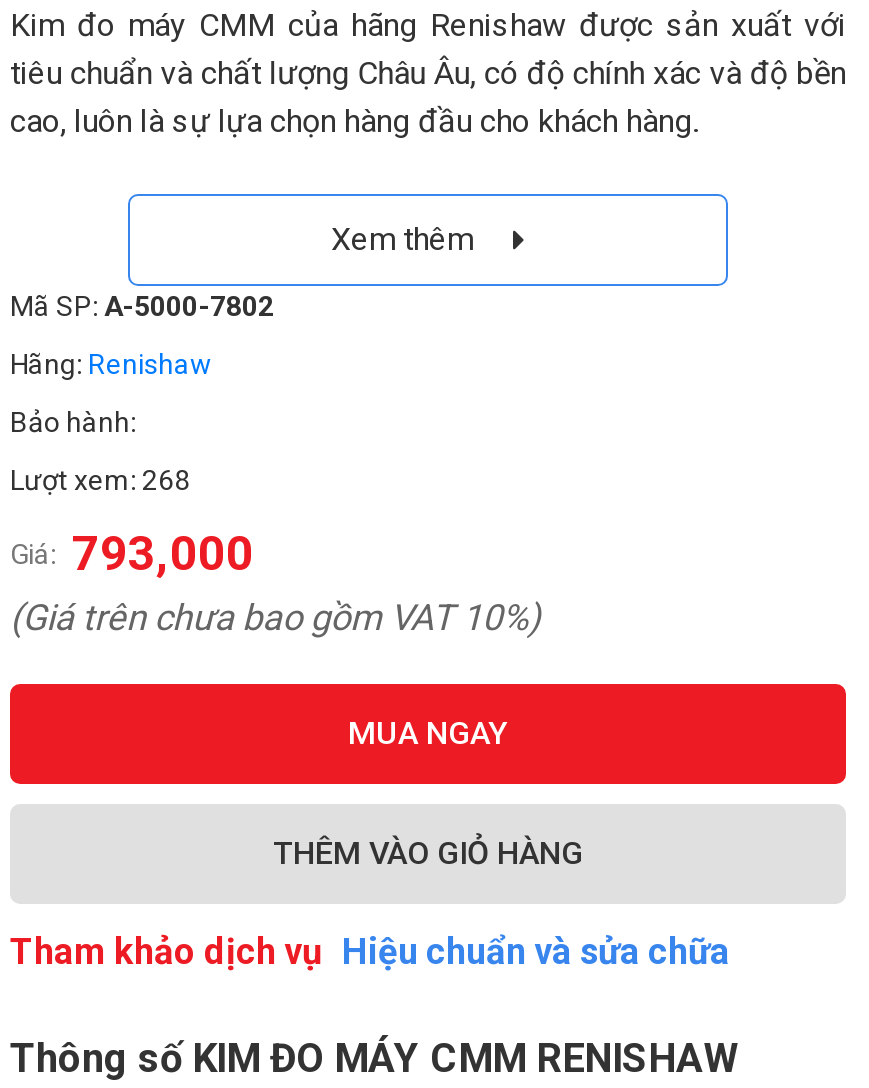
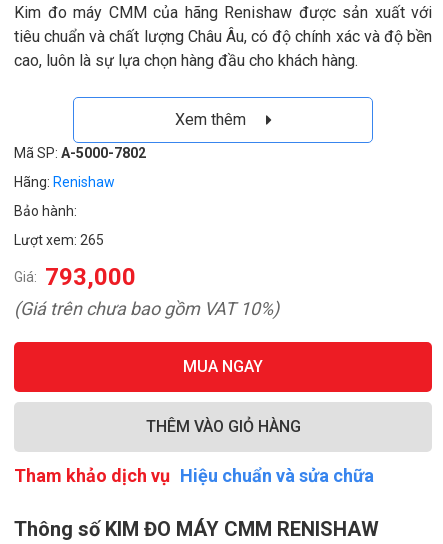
[10,464,190,496] Lượt xem: 268 -> [14,232,104,248] Lượt xem: 265

